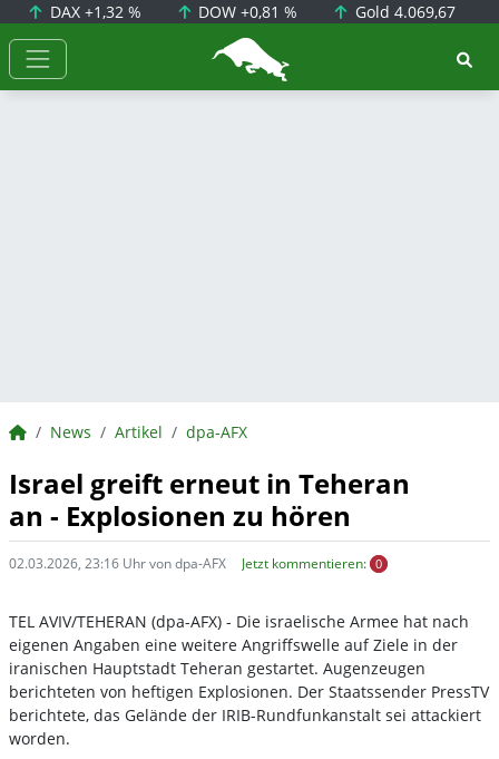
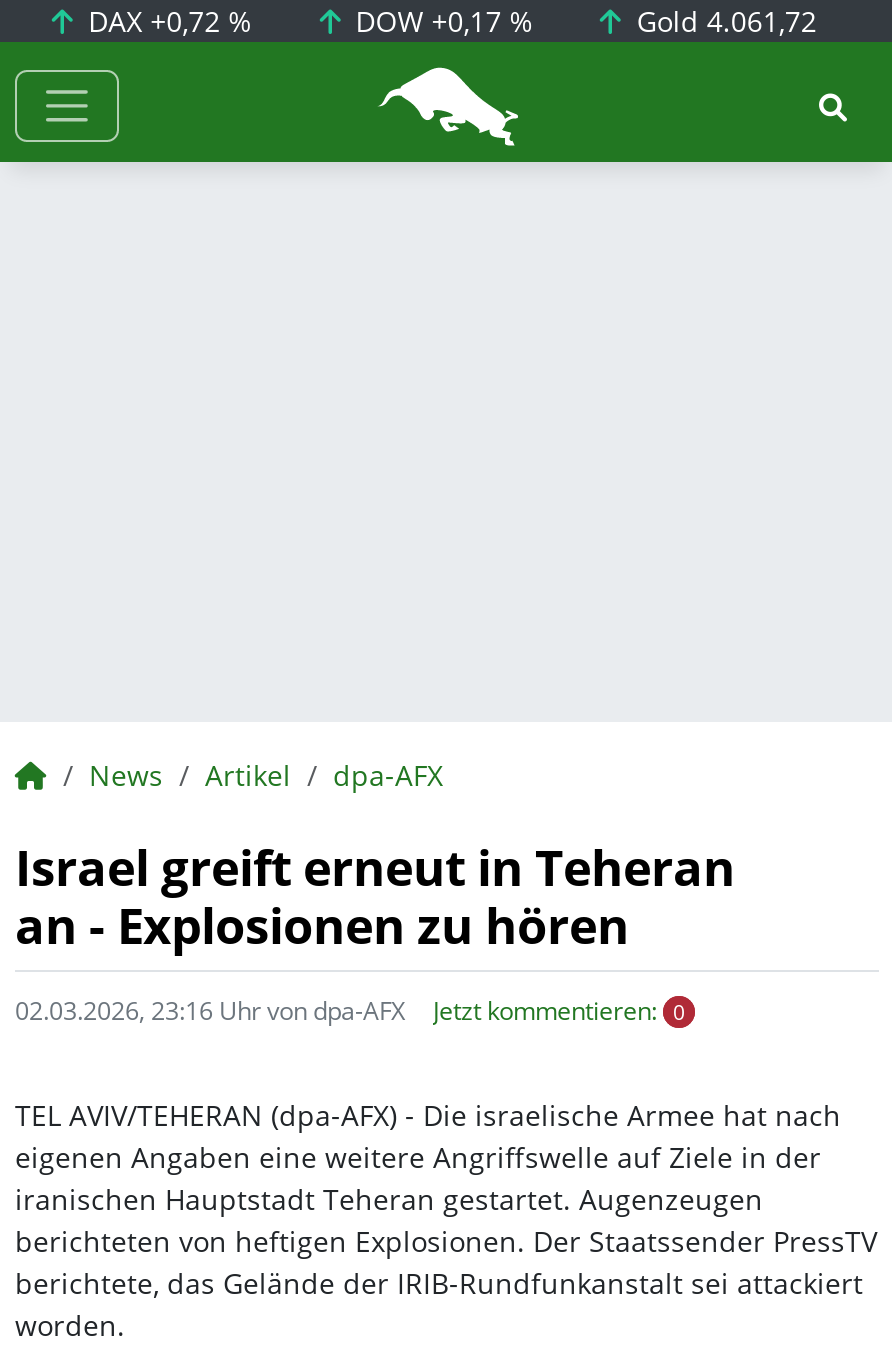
[45,1,141,22] DAX +1,32 % -> [80,2,252,40] DAX +0,72 %
[194,1,298,22] DOW +0,81 % -> [347,2,533,40] DOW +0,17 %
[351,1,455,22] Gold 4.069,67 -> [629,2,817,40] Gold 4.061,72

